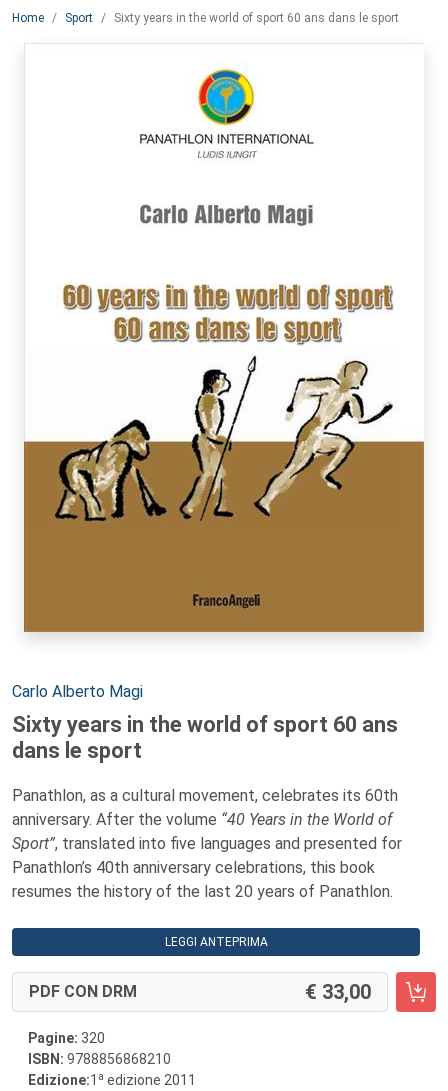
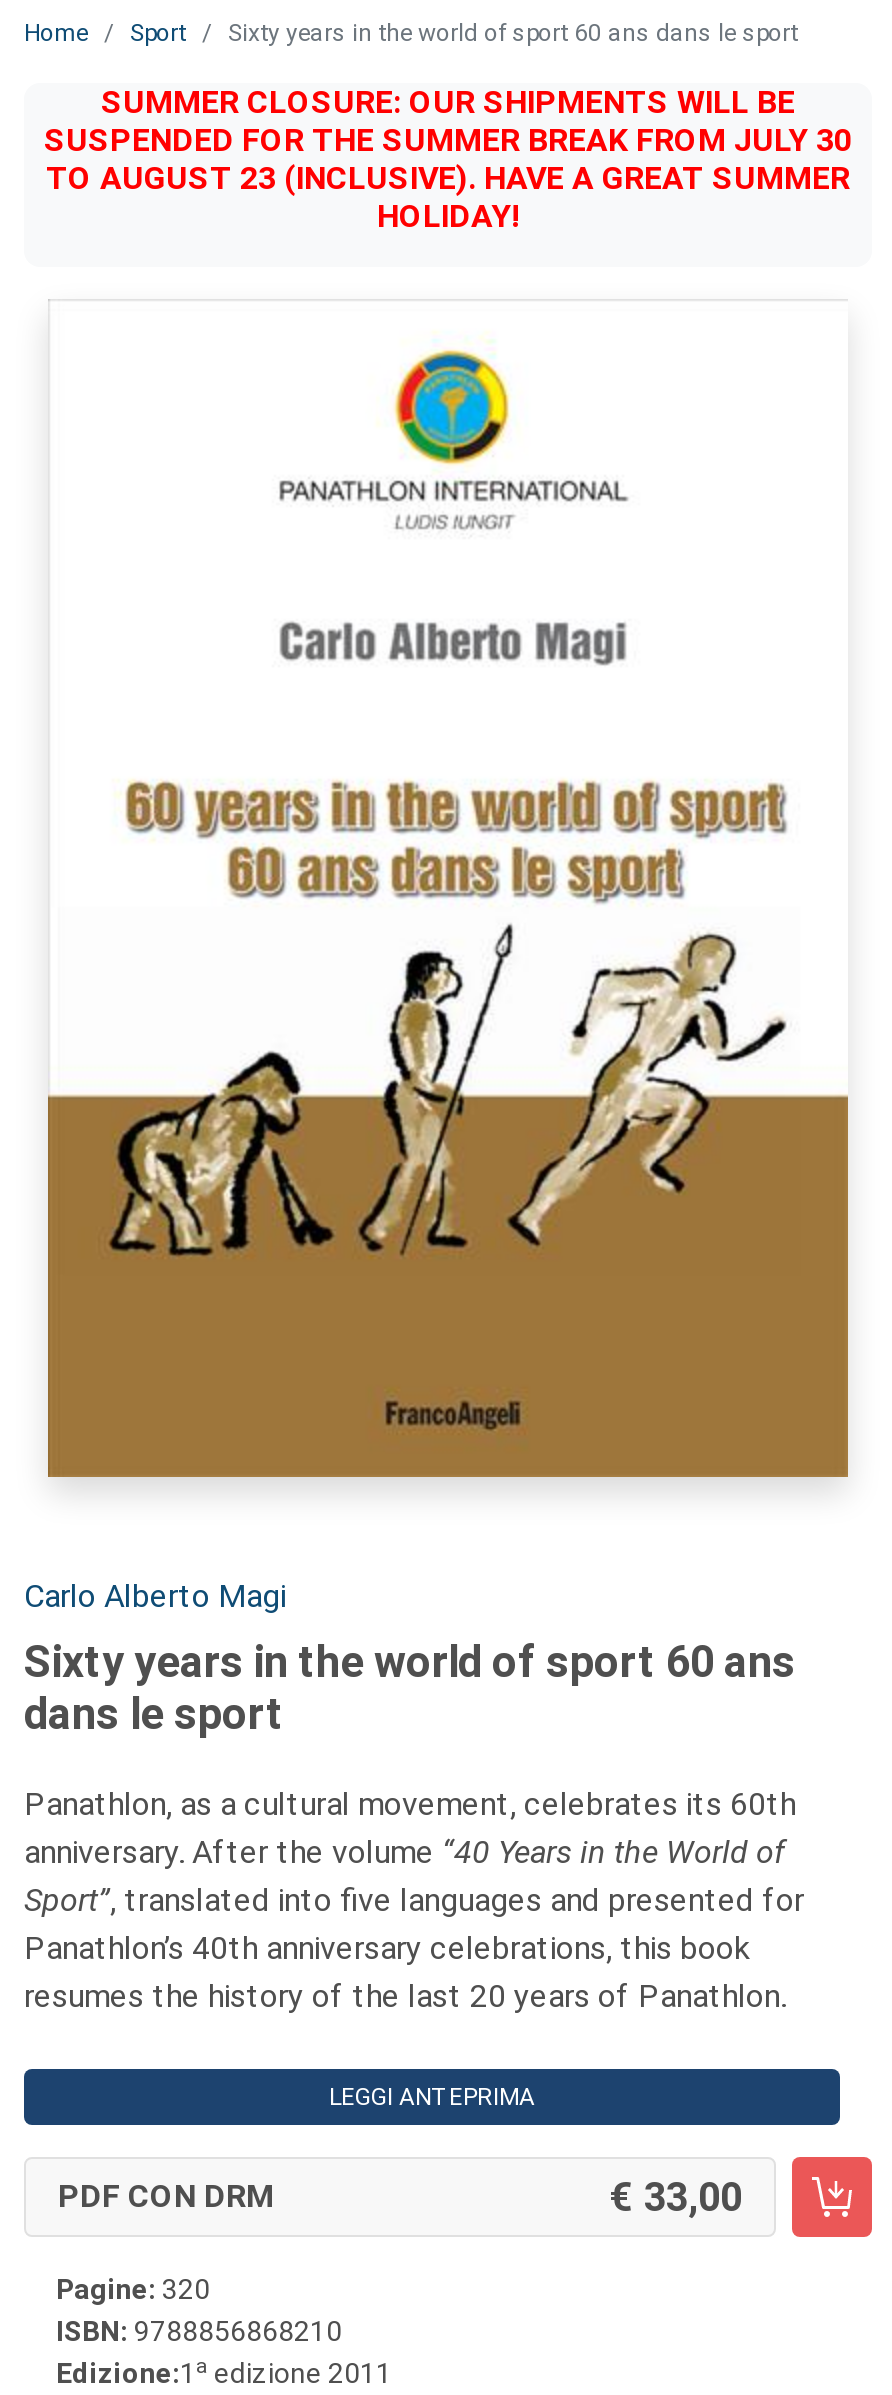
none -> [44,83,852,235] SUMMER CLOSURE: OUR SHIPMENTS WILL BE | SUSPENDED FOR THE SUMMER BREAK FROM JULY 30 | TO AUGUST 23 (INCLUSIVE). HAVE A GREAT SUMMER | HOLIDAY!

